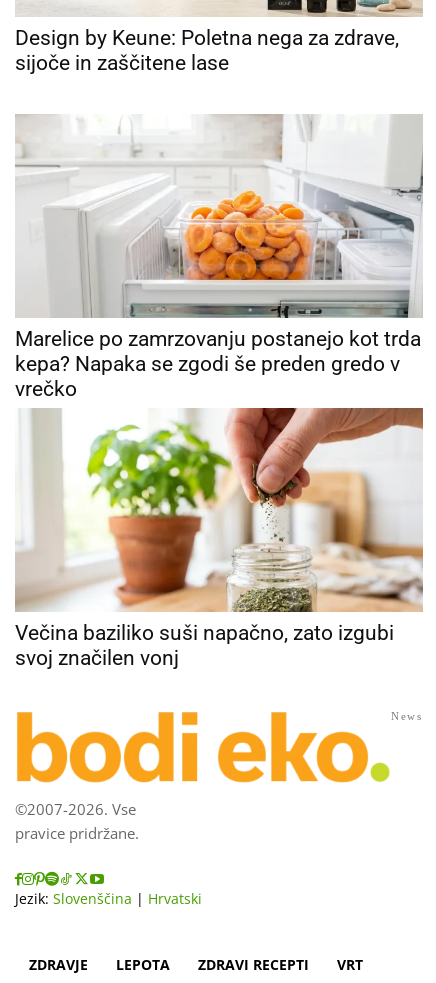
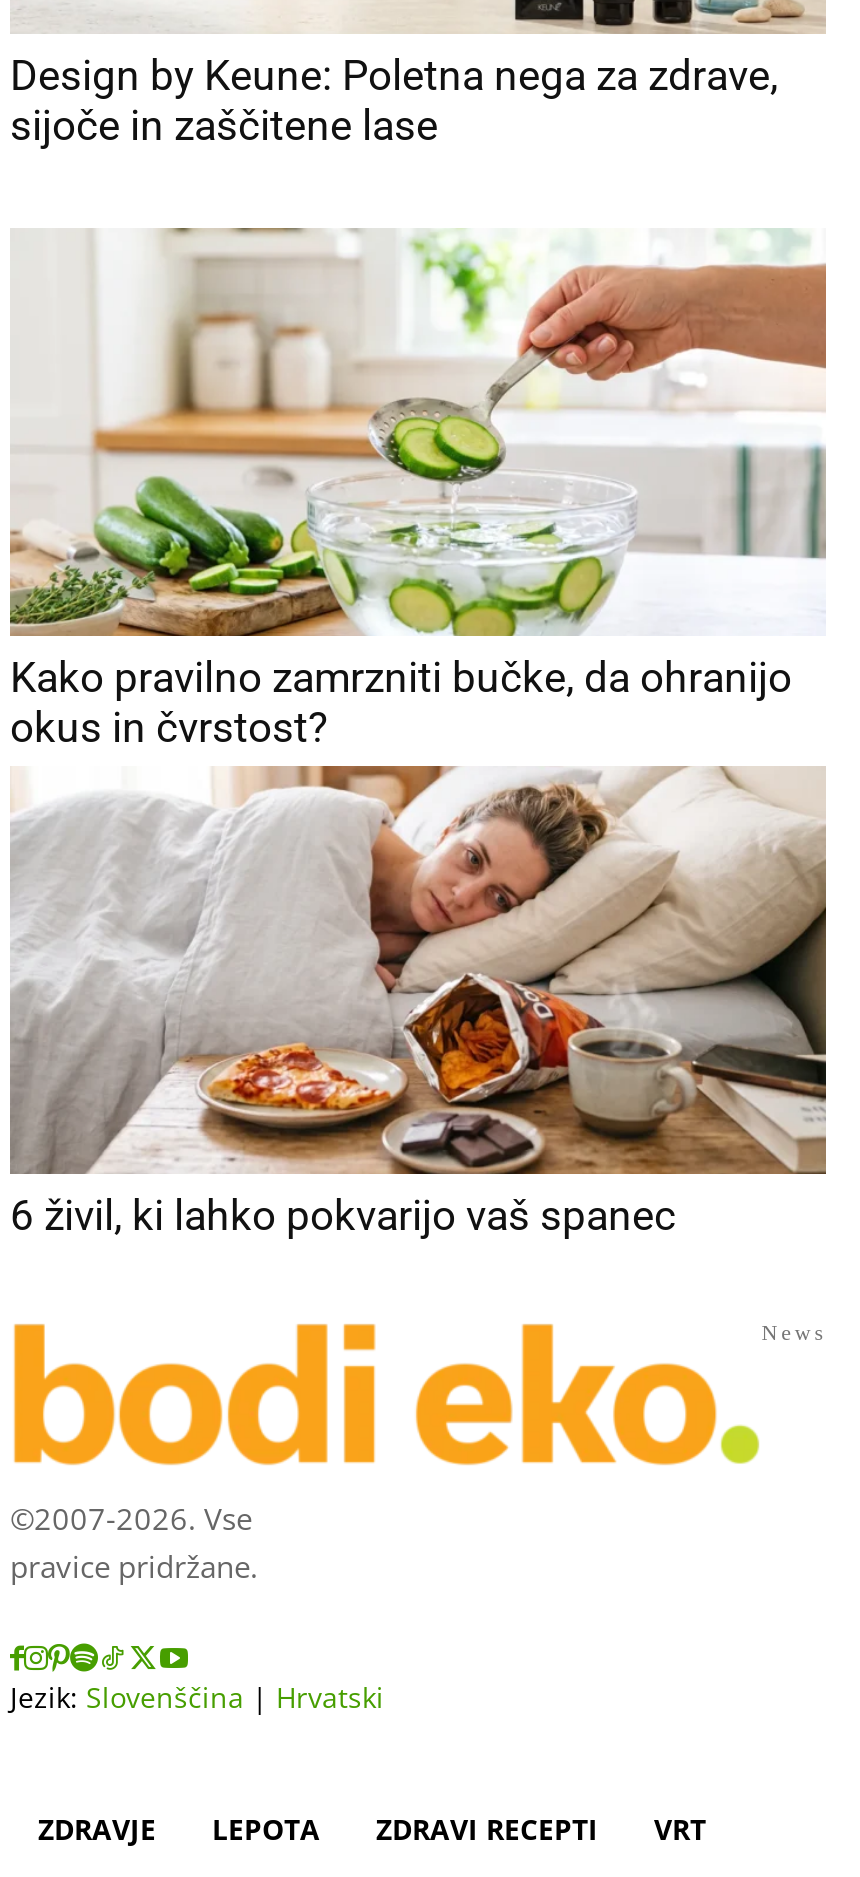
[16,114,424,319] [image] -> [92,228,826,540] [image]
[15,327,421,401] Marelice po zamrzovanju postanejo kot trda | kepa? Napaka se zgodi še preden gredo v | vrečko -> [10,654,792,752] Kako pravilno zamrzniti bučke, da ohranijo | okus in čvrstost?
[15,408,424,670] [image] | Večina baziliko suši napačno, zato izgubi | svoj značilen vonj -> [10,768,828,1240] [image] | 6 živil, ki lahko pokvarijo vaš spanec

